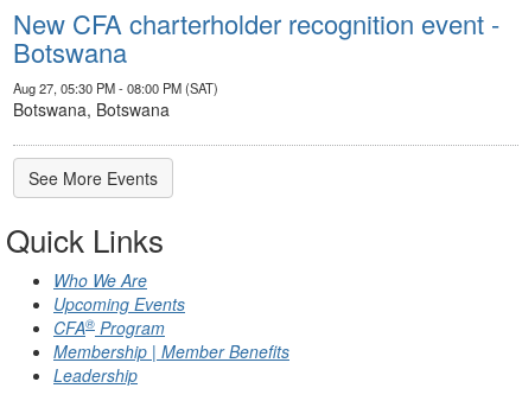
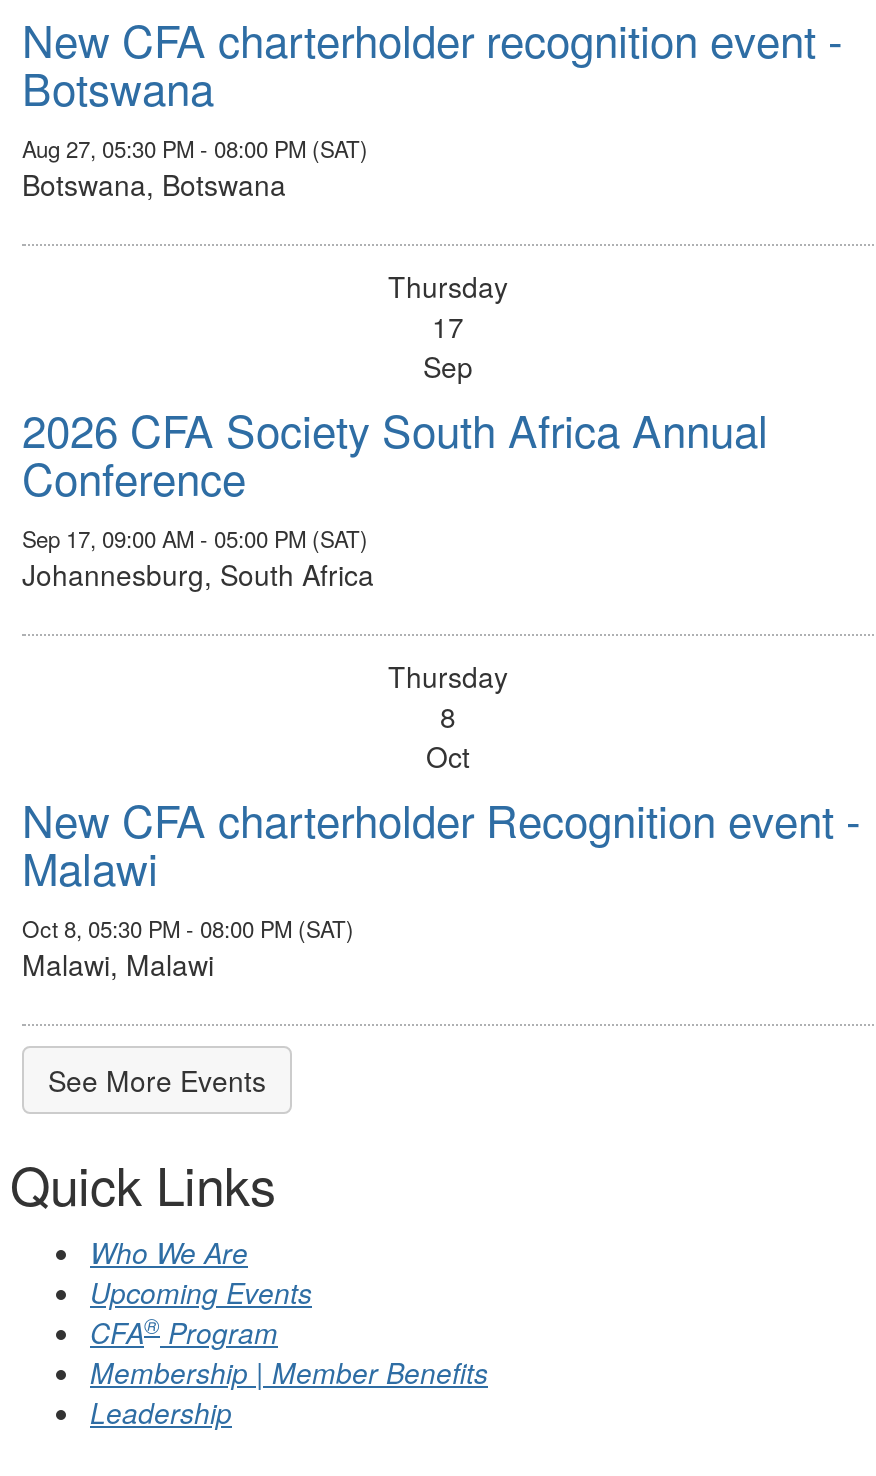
none -> [22,266,860,984] Thursday | 17 | Sep | 2026 CFA Society South Africa Annual | Conference | Sep 17, 09:00 AM - 05:00 PM (SAT) | Johannesburg, South Africa | Thursday | 8 | Oct | New CFA charterholder Recognition event - | Malawi | Oct 8, 05:30 PM - 08:00 PM (SAT) | Malawi, Malawi

